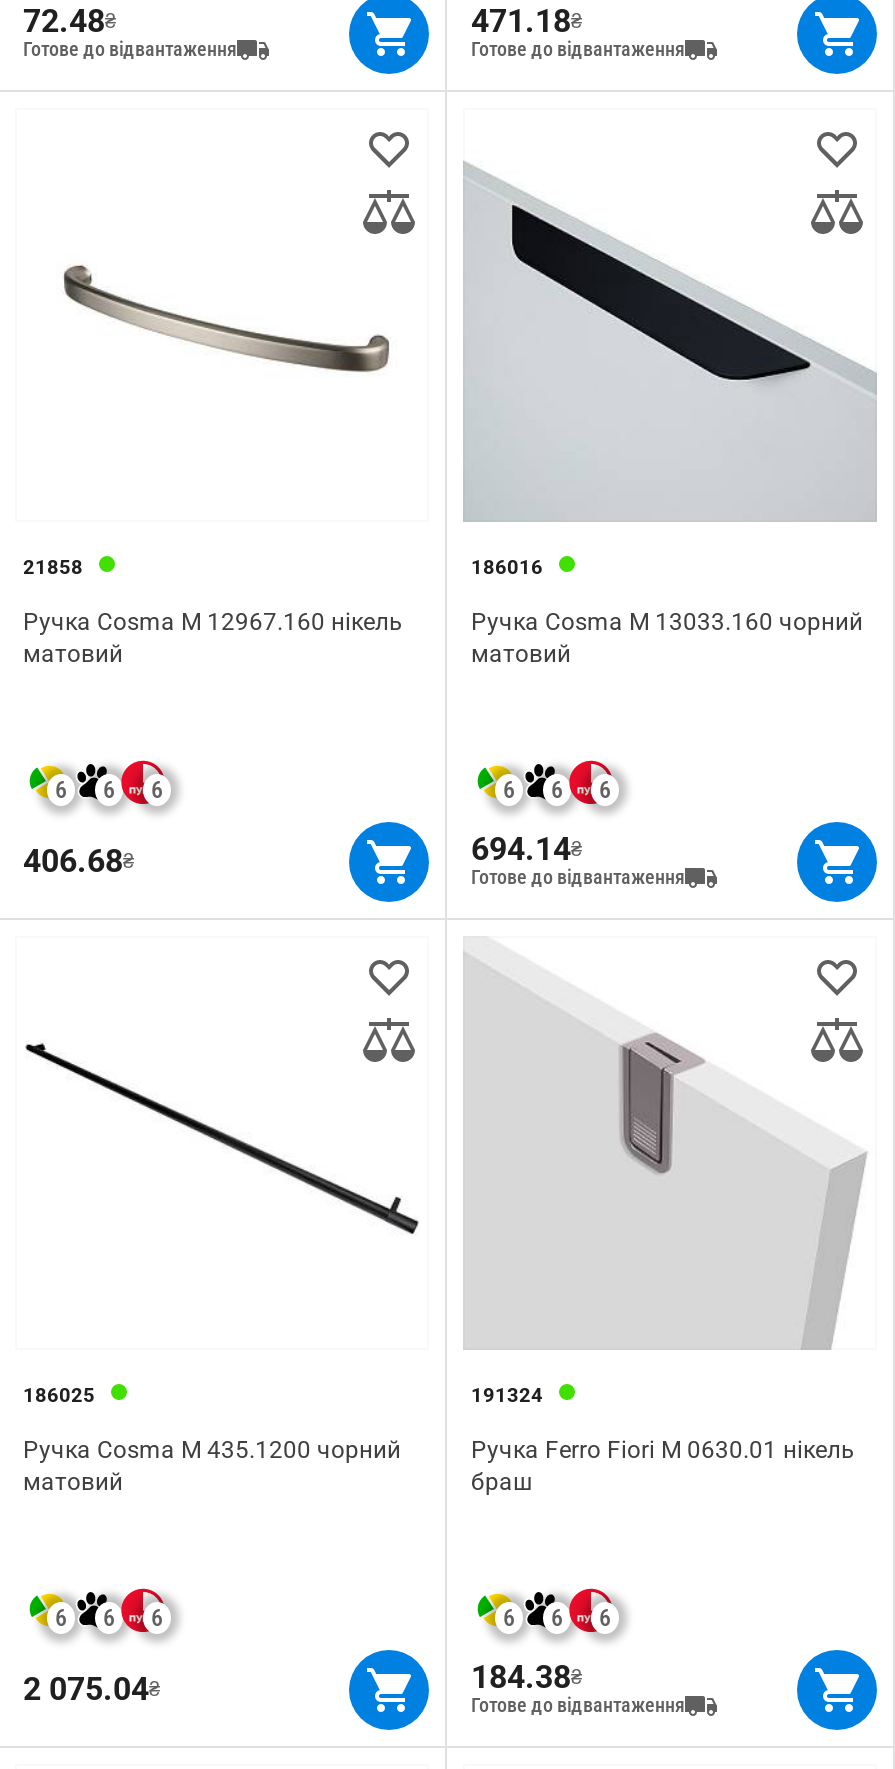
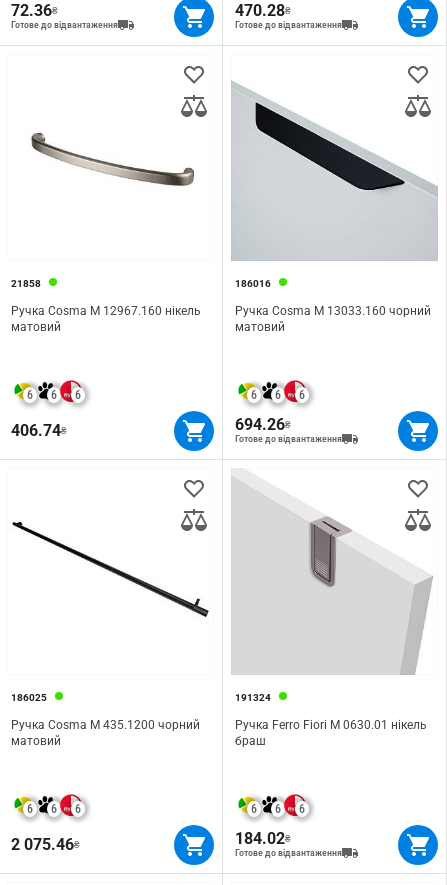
[23,2,117,40] 72.48₴ -> [11,1,58,20] 72.36₴
[471,2,583,40] 471.18₴ -> [235,1,291,20] 470.28₴
[471,830,583,868] 694.14₴ -> [235,415,291,434] 694.26₴
[23,842,135,880] 406.68₴ -> [11,421,67,440] 406.74₴
[471,1658,583,1696] 184.38₴ -> [235,829,291,848] 184.02₴
[23,1670,161,1708] 2 075.04₴ -> [11,835,80,854] 2 075.46₴

